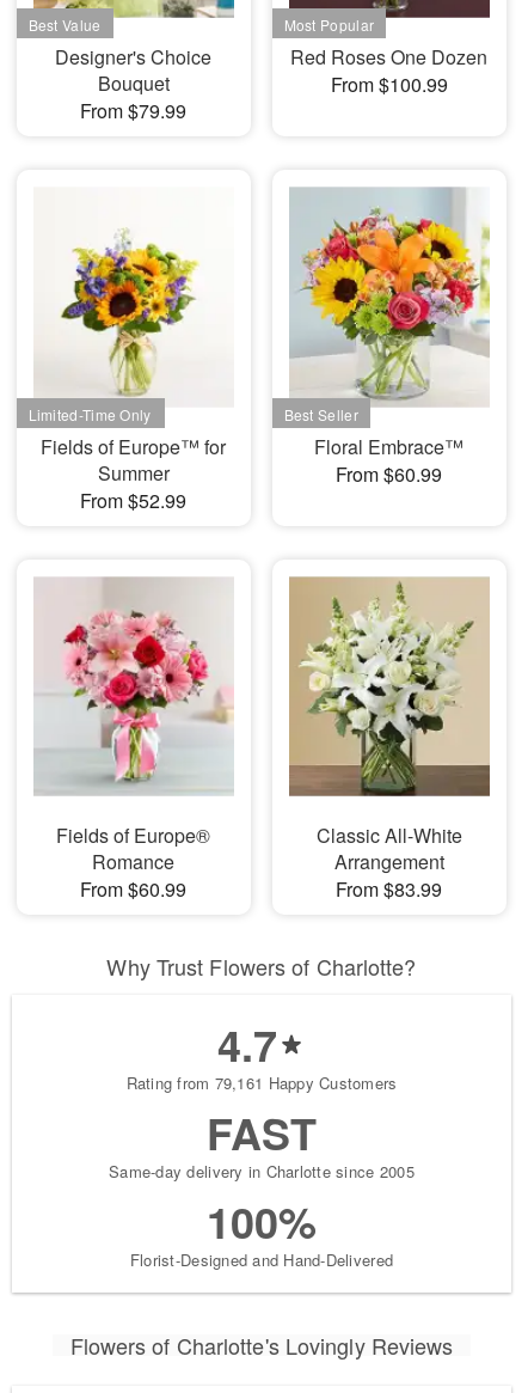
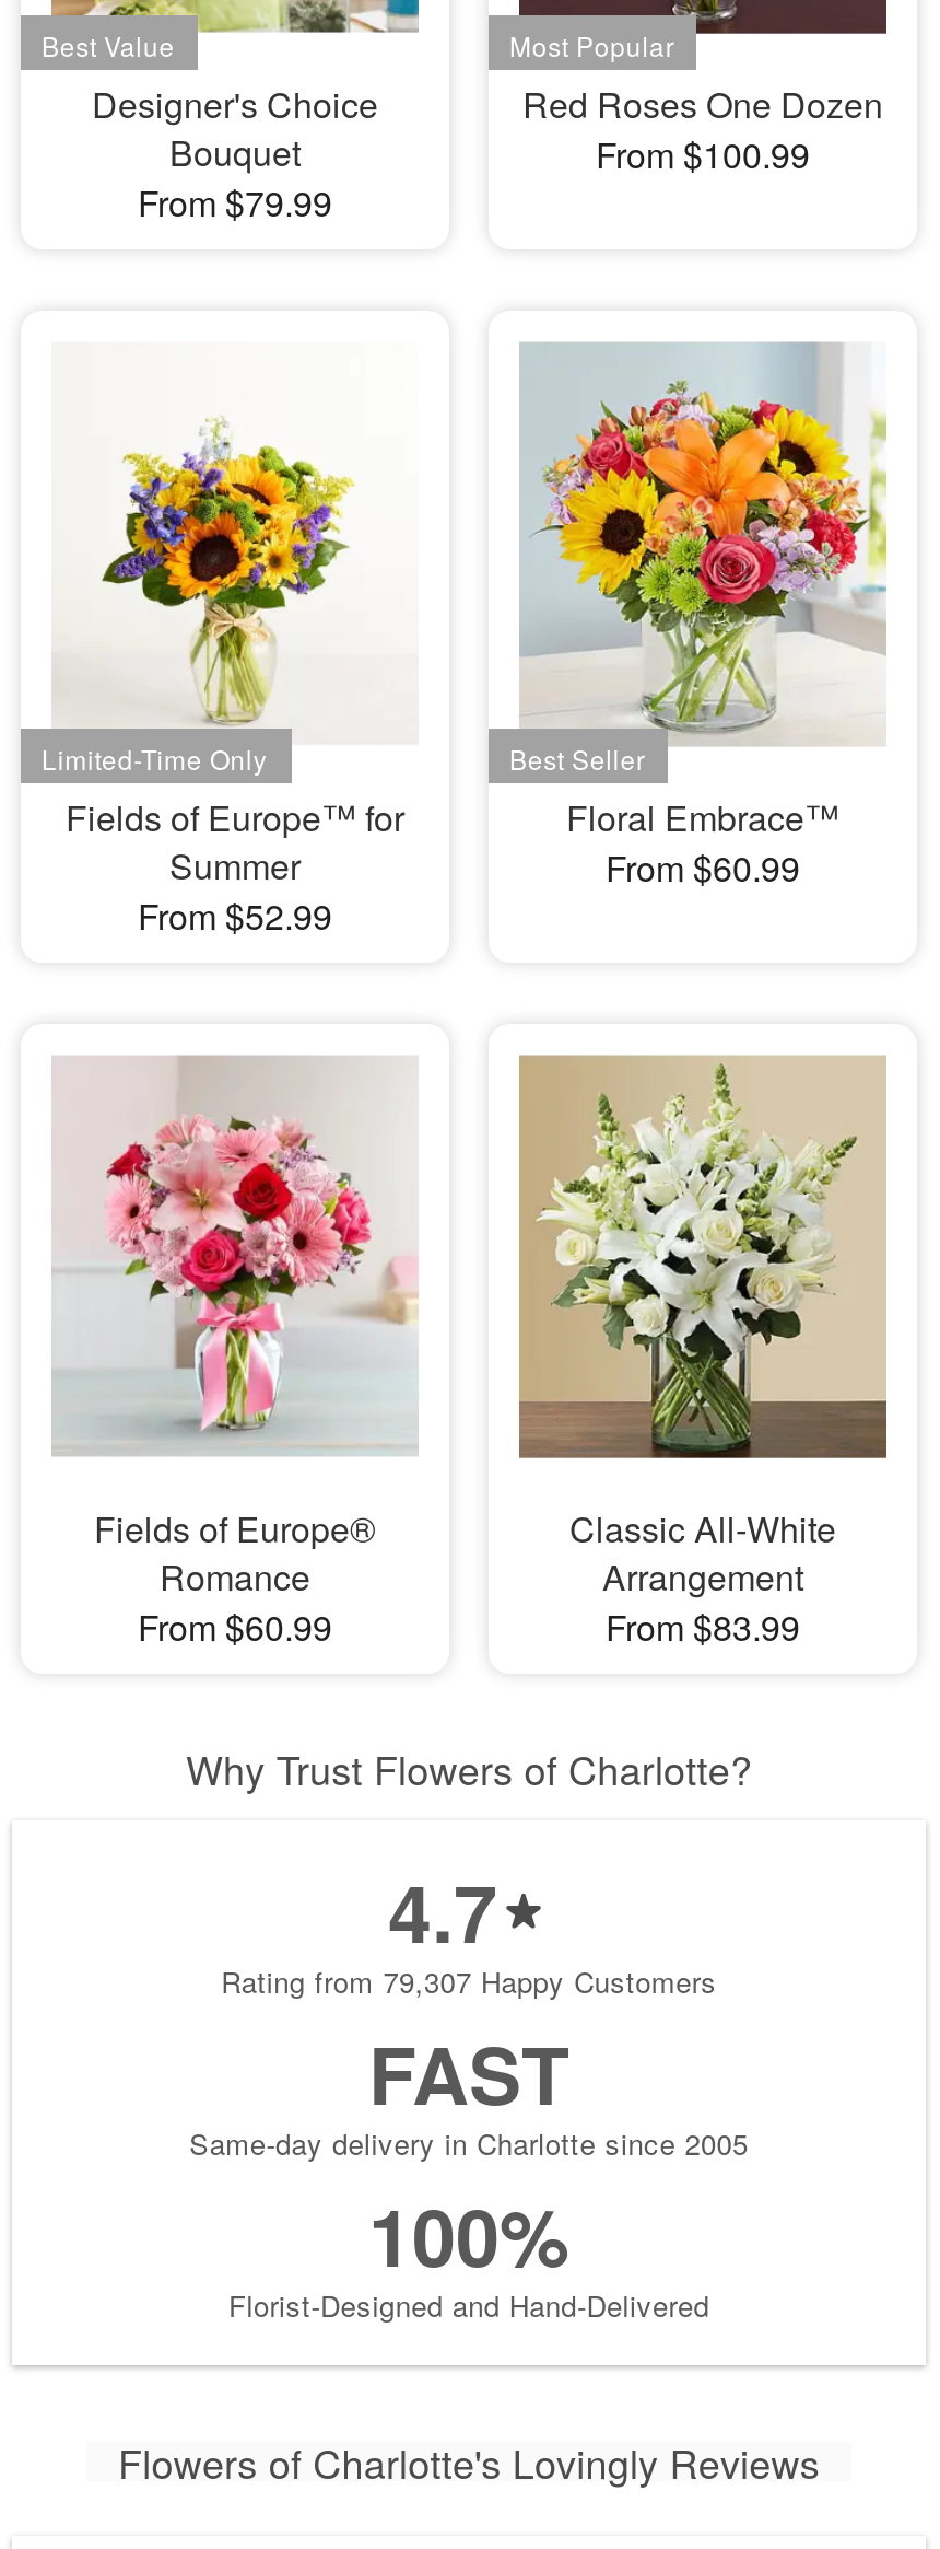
[126,1072,397,1094] Rating from 79,161 Happy Customers -> [221,1961,717,2002] Rating from 79,307 Happy Customers

